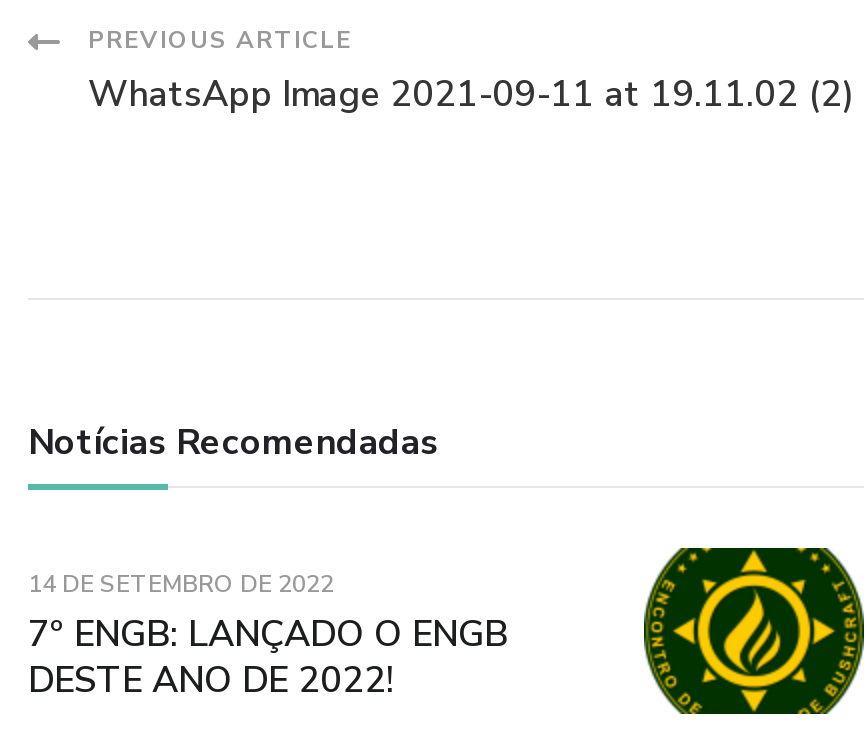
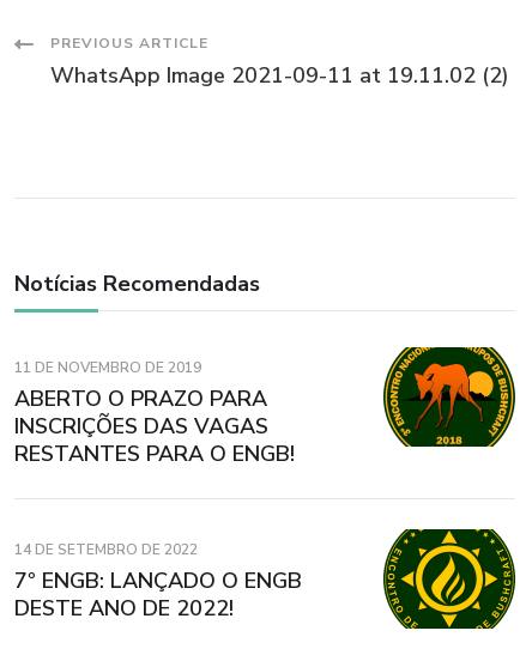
none -> [14,358,295,468] 11 DE NOVEMBRO DE 2019 | ABERTO O PRAZO PARA | INSCRIÇÕES DAS VAGAS | RESTANTES PARA O ENGB!
none -> [385,346,514,448] [image]

